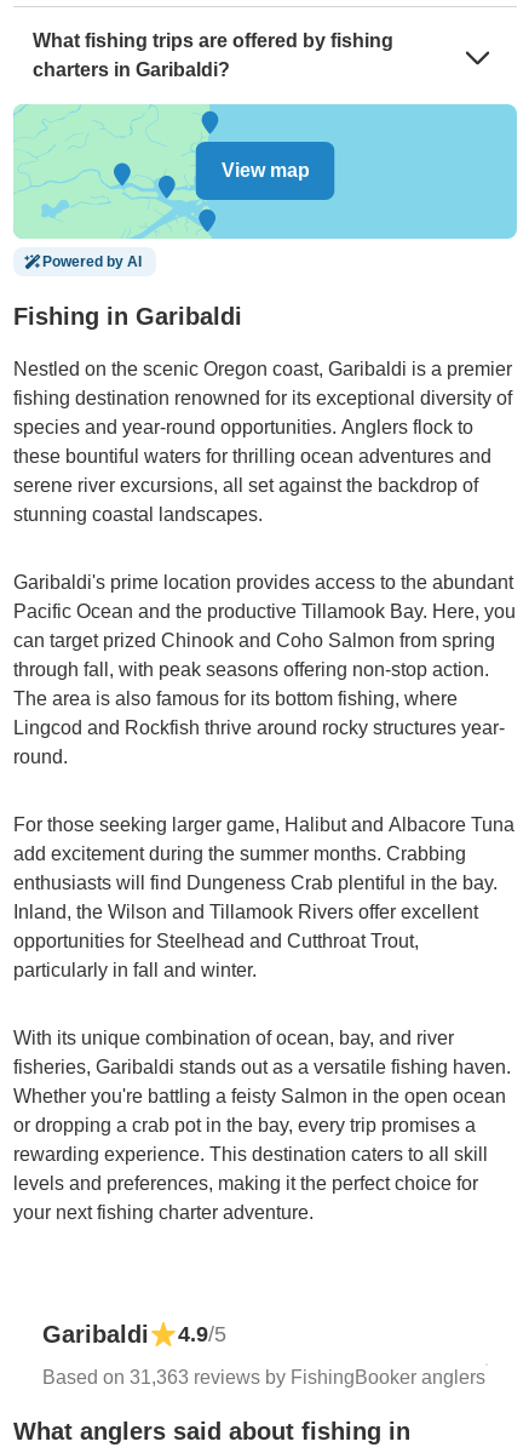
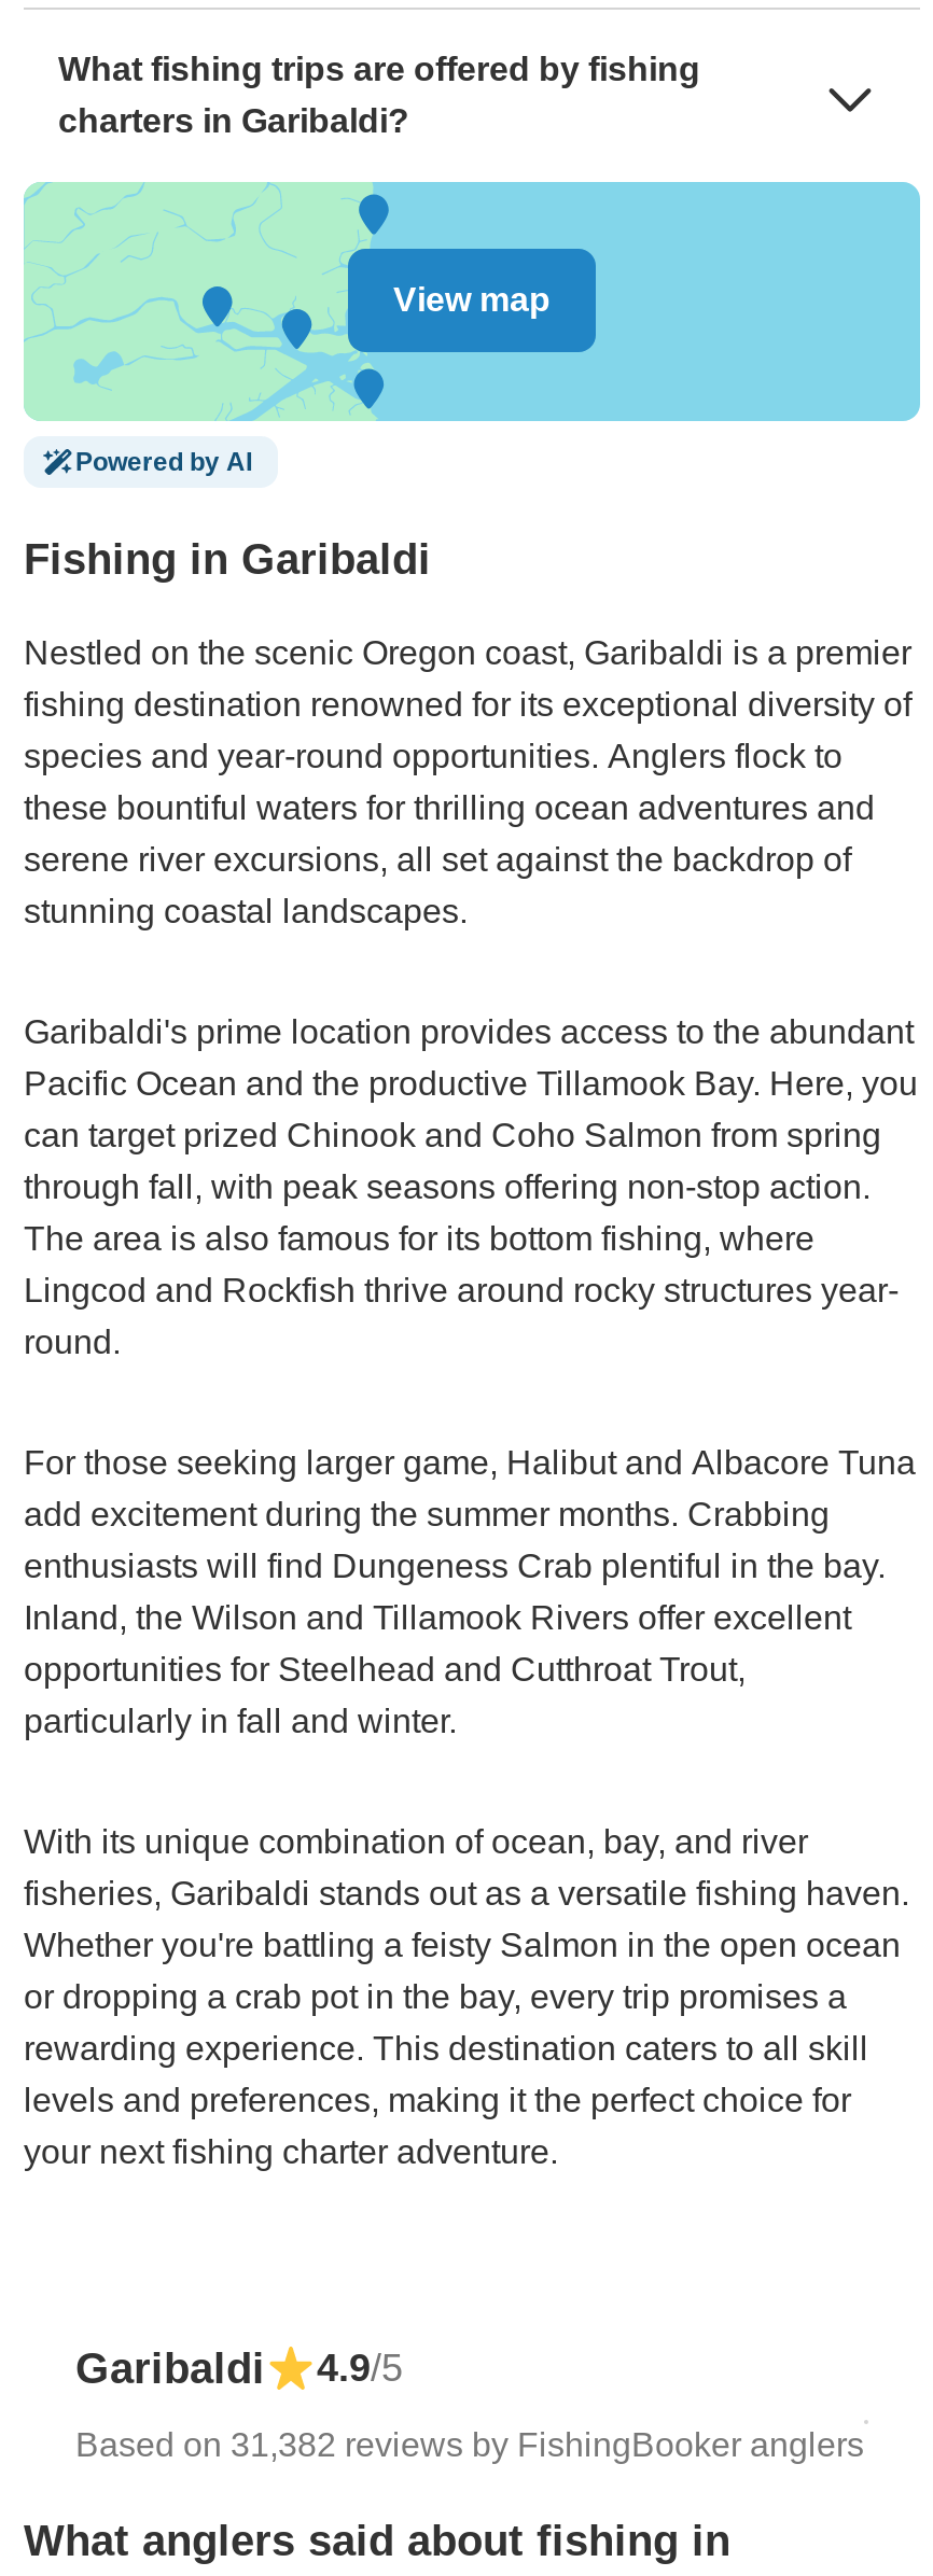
[42,1366,485,1387] Based on 31,363 reviews by FishingBooker anglers -> [75,2425,864,2462] Based on 31,382 reviews by FishingBooker anglers

